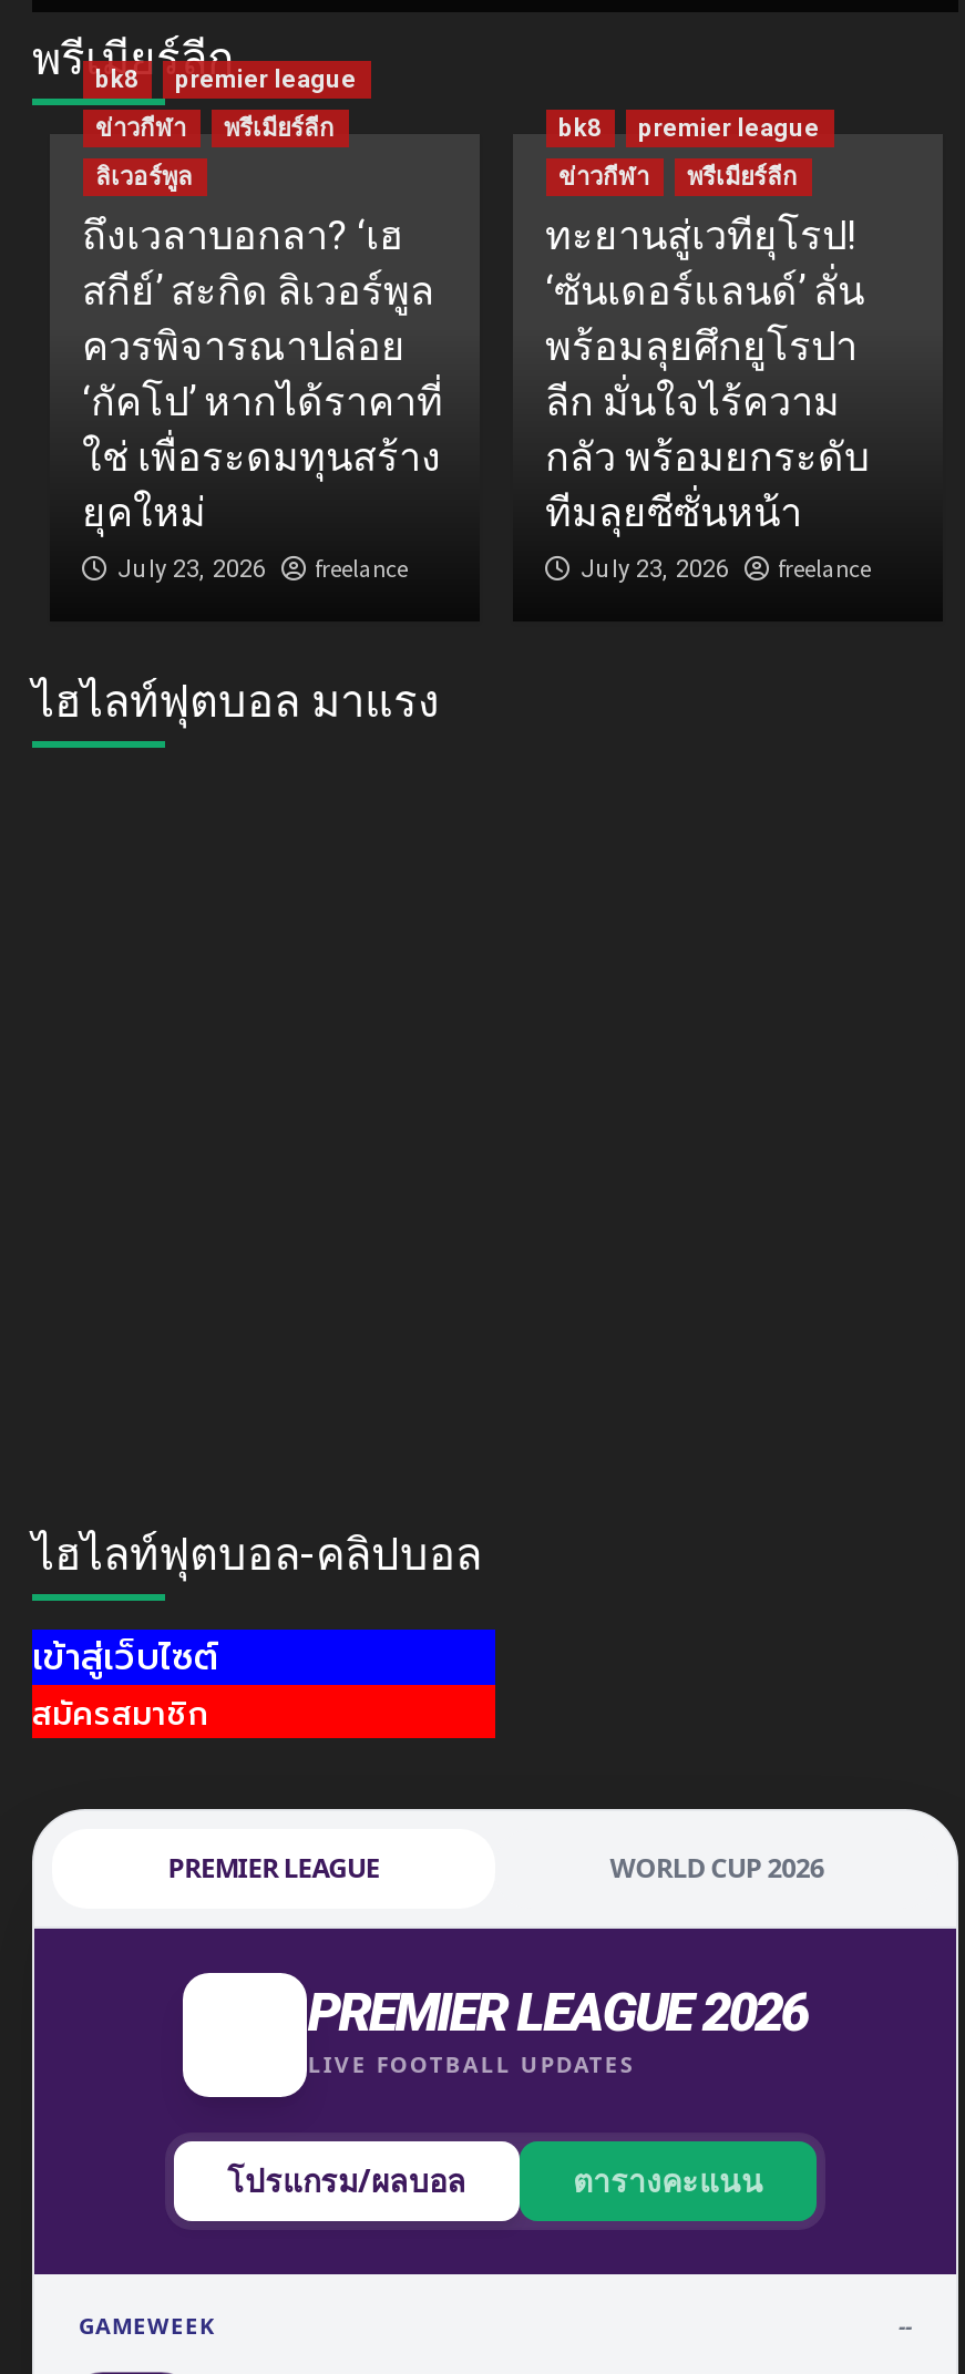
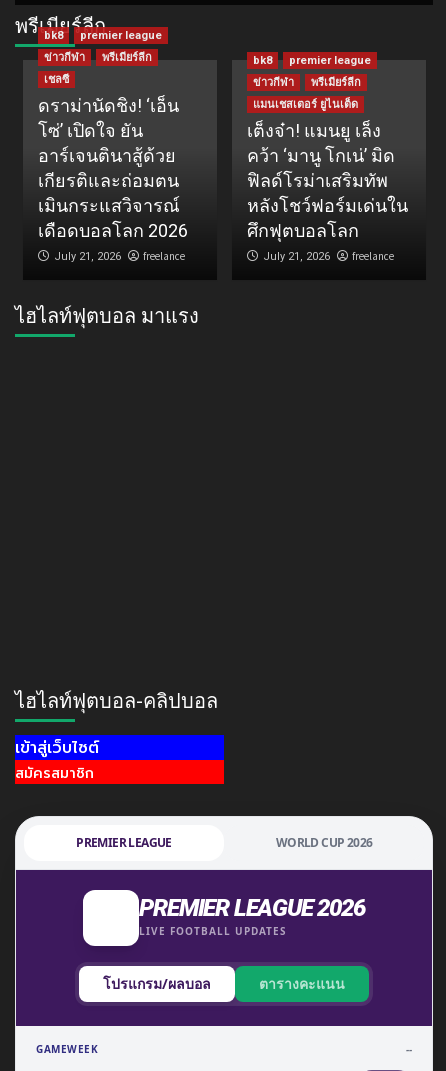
[82,162,443,583] ลิเวอร์พูล | ถึงเวลาบอกลา? ‘เฮ | สกีย์’ สะกิด ลิเวอร์พูล | ควรพิจารณาปล่อย | ‘กัคโป’ หากได้ราคาที่ | ใช่ เพื่อระดมทุนสร้าง | ยุคใหม่ | July 23, 2026 -> [37,73,187,263] เชลซี | ดราม่านัดชิง! ‘เอ็น | โซ่’ เปิดใจ ยัน | อาร์เจนตินาสู้ด้วย | เกียรติและถ่อมตน | เมินกระแสวิจารณ์ | เดือดบอลโลก 2026 | July 21, 2026
[545,211,869,583] ทะยานสู่เวทียุโรป! | ‘ซันเดอร์แลนด์’ ลั่น | พร้อมลุยศึกยูโรปา | ลีก มั่นใจไร้ความ | กลัว พร้อมยกระดับ | ทีมลุยซีซั่นหน้า | July 23, 2026 -> [246,98,407,263] แมนเชสเตอร์ ยูไนเต็ด | เต็งจ๋า! แมนยู เล็ง | คว้า ‘มานู โกเน่’ มิด | ฟิลด์โรม่าเสริมทัพ | หลังโชว์ฟอร์มเด่นใน | ศึกฟุตบอลโลก | July 21, 2026

